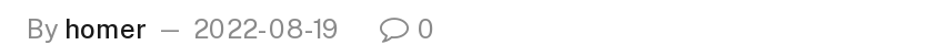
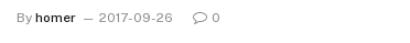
[27,13,340,44] By homer 2022-08-19 -> [17,10,173,25] By homer 2017-09-26

